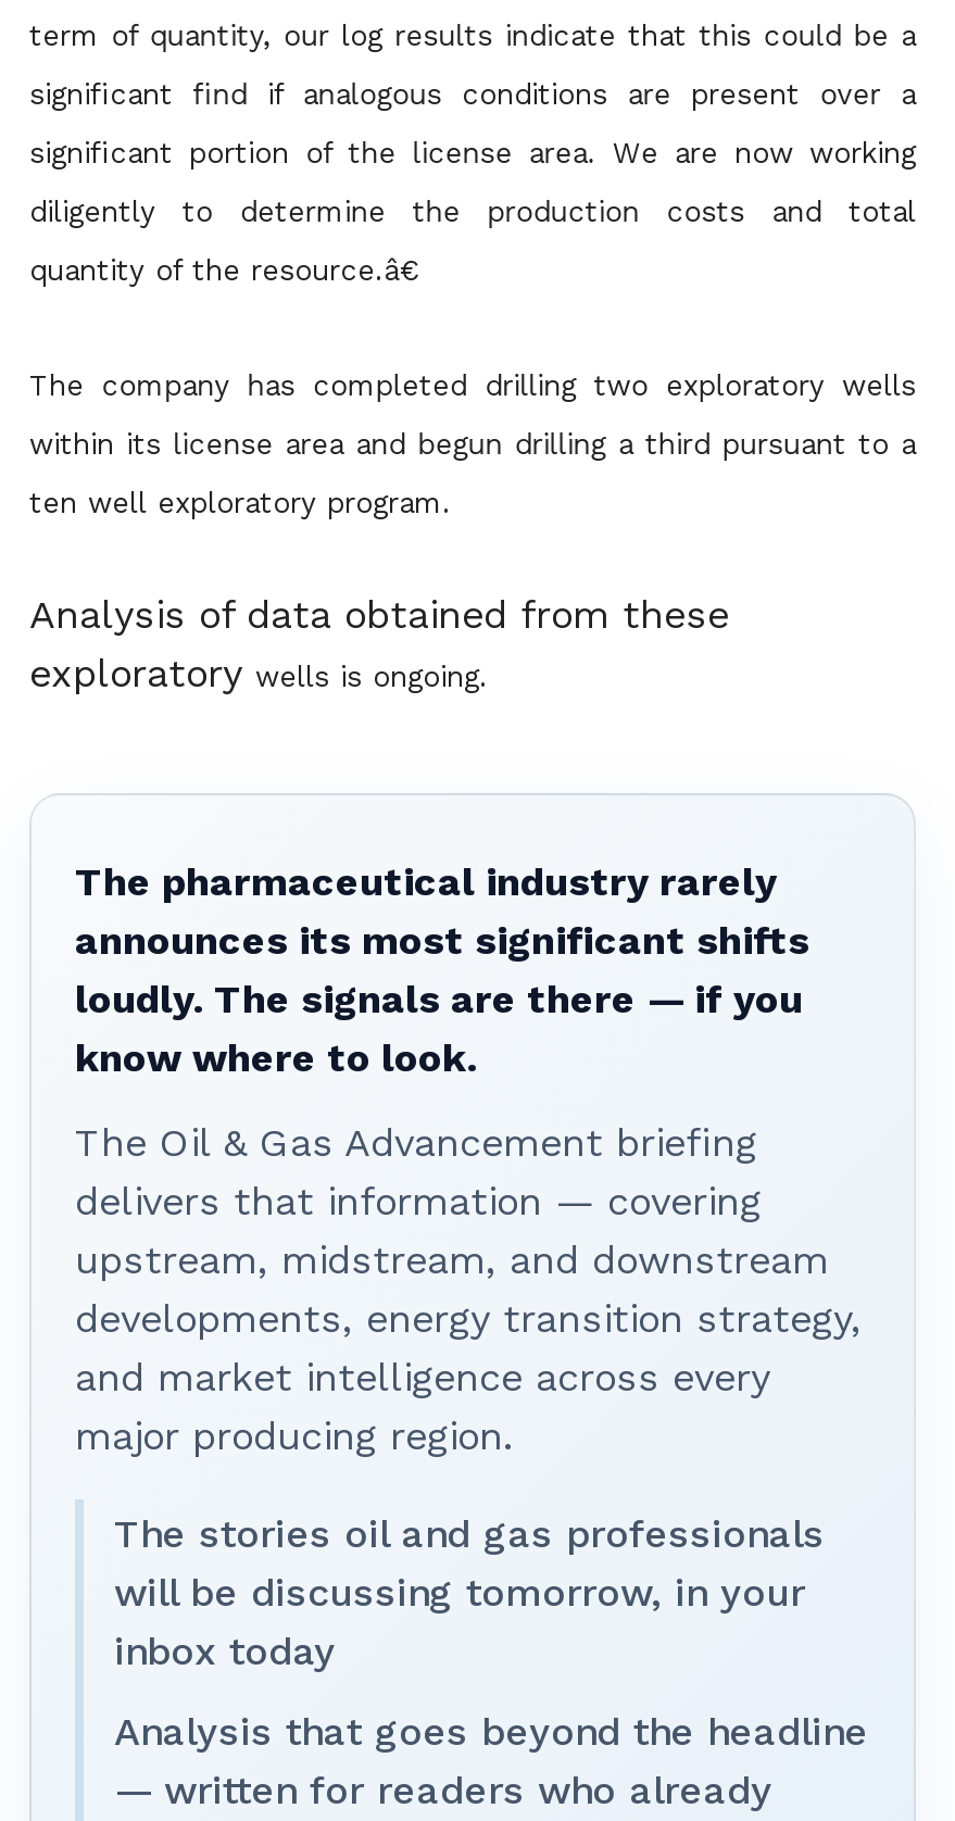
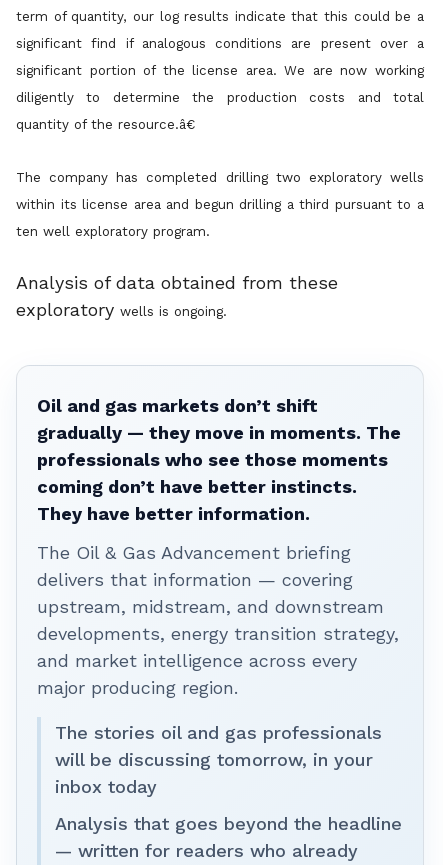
[75,858,809,1080] The pharmaceutical industry rarely | announces its most significant shifts | loudly. The signals are there — if you | know where to look. -> [37,395,401,524] Oil and gas markets don’t shift | gradually — they move in moments. The | professionals who see those moments | coming don’t have better instincts. | They have better information.

